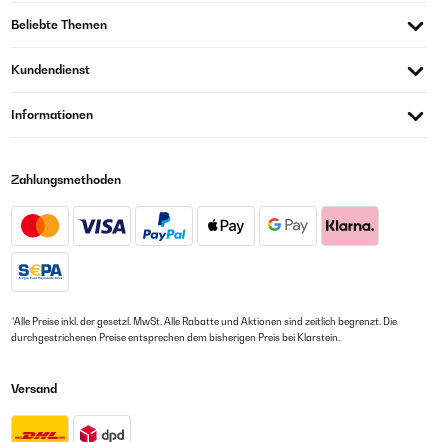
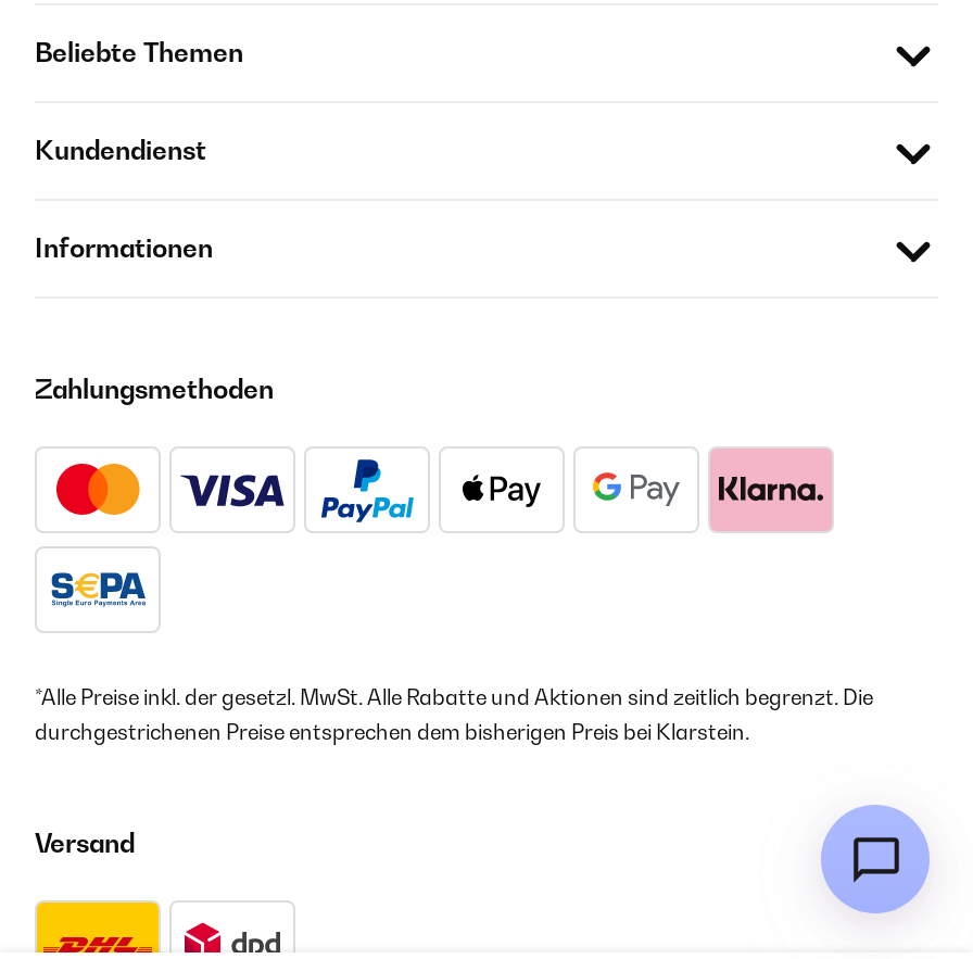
none -> [819,803,932,918] [image]

